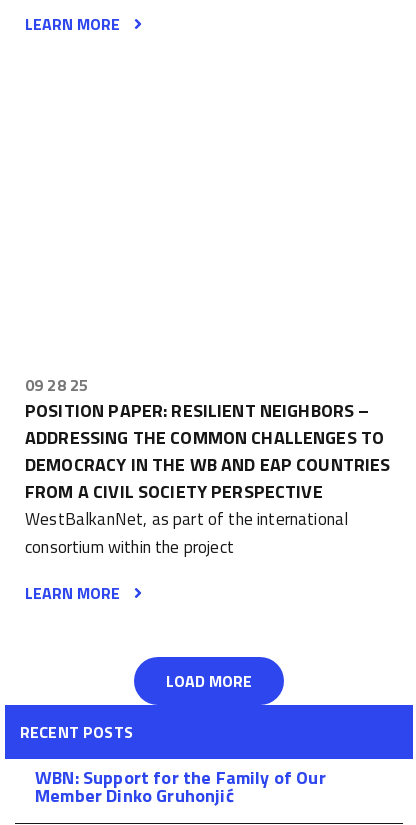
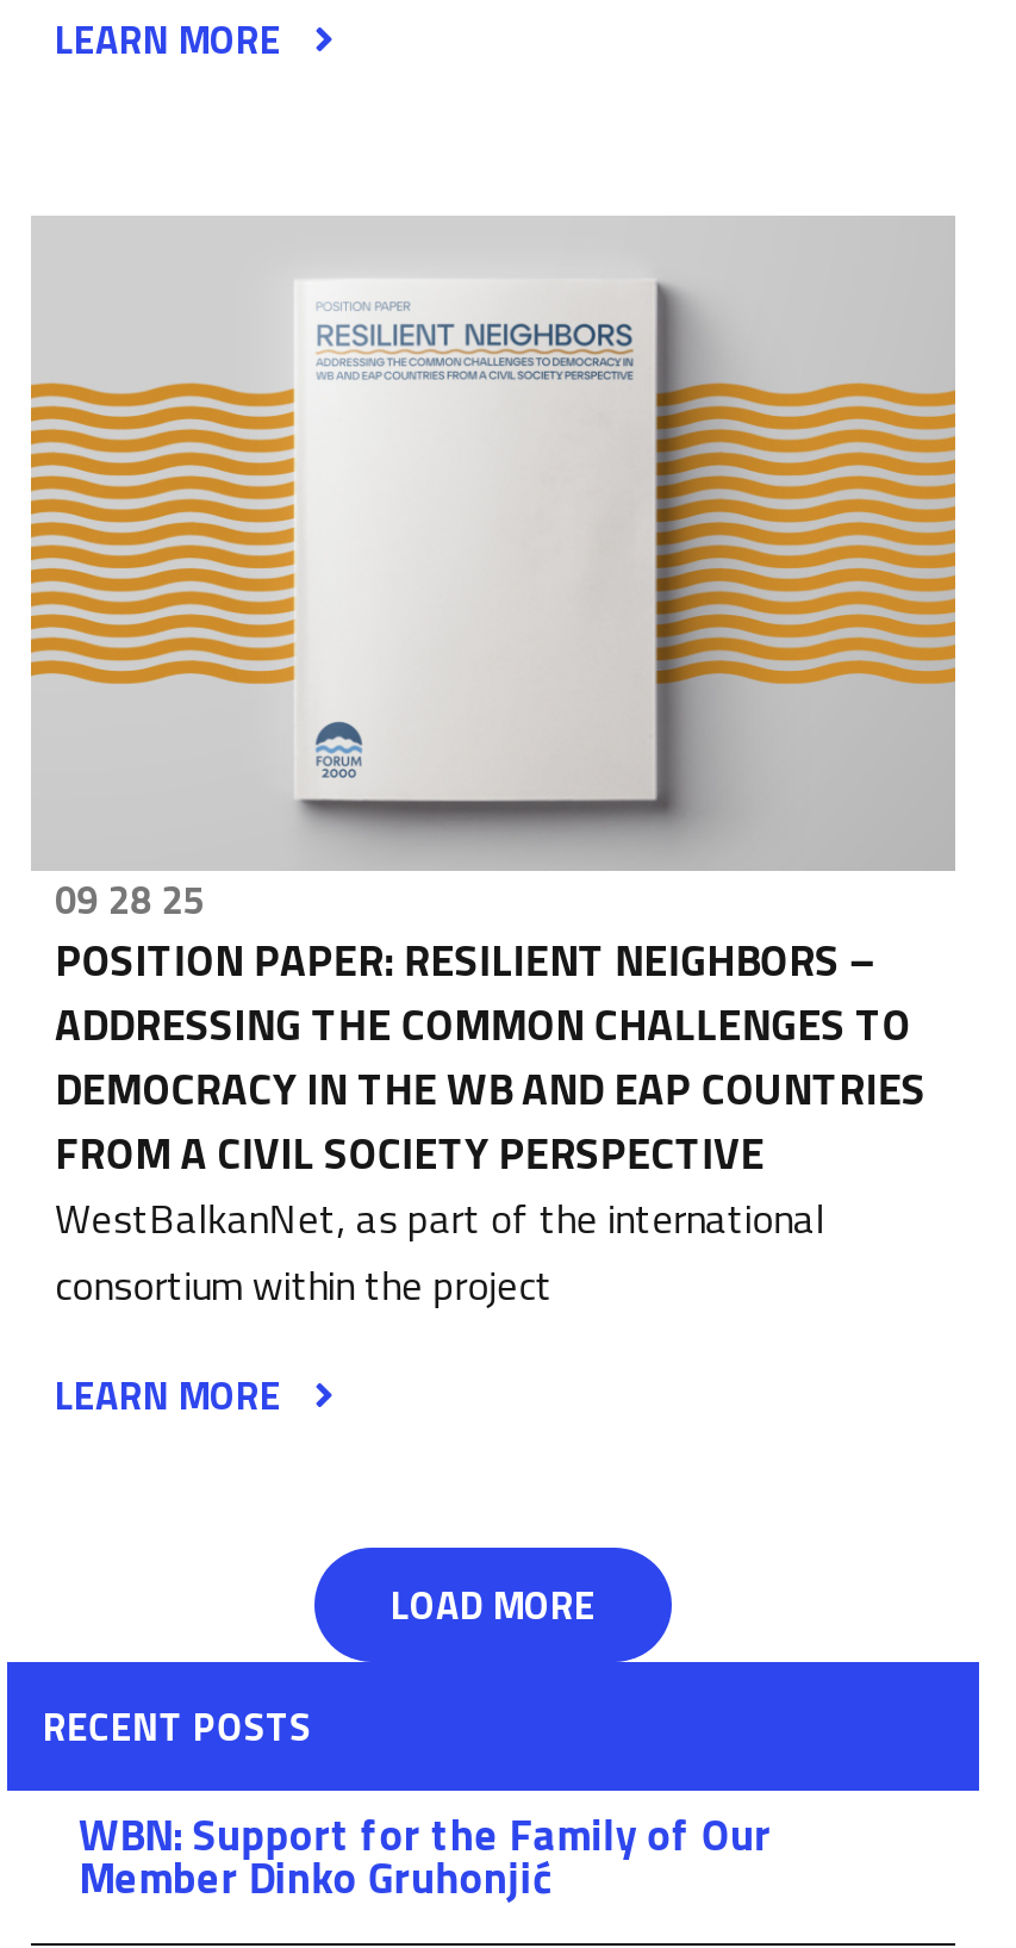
none -> [29,216,958,871] [image]

